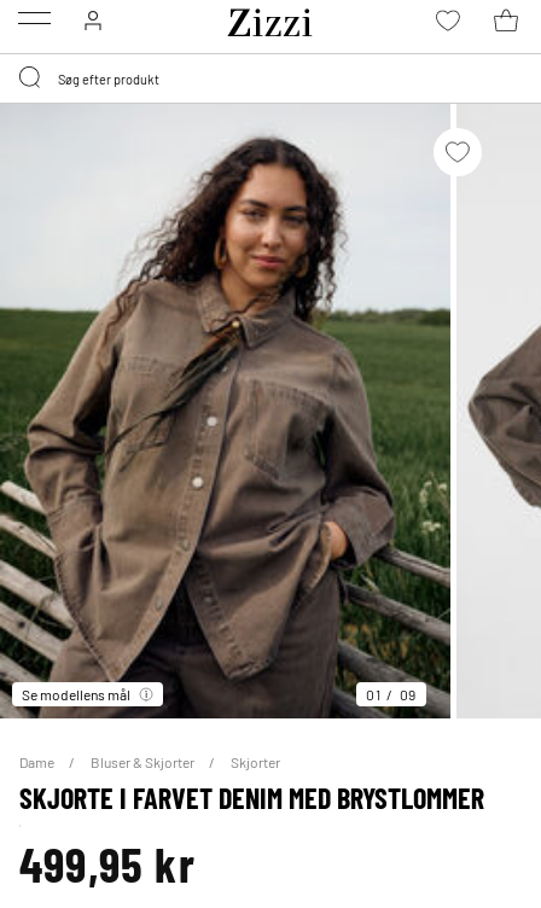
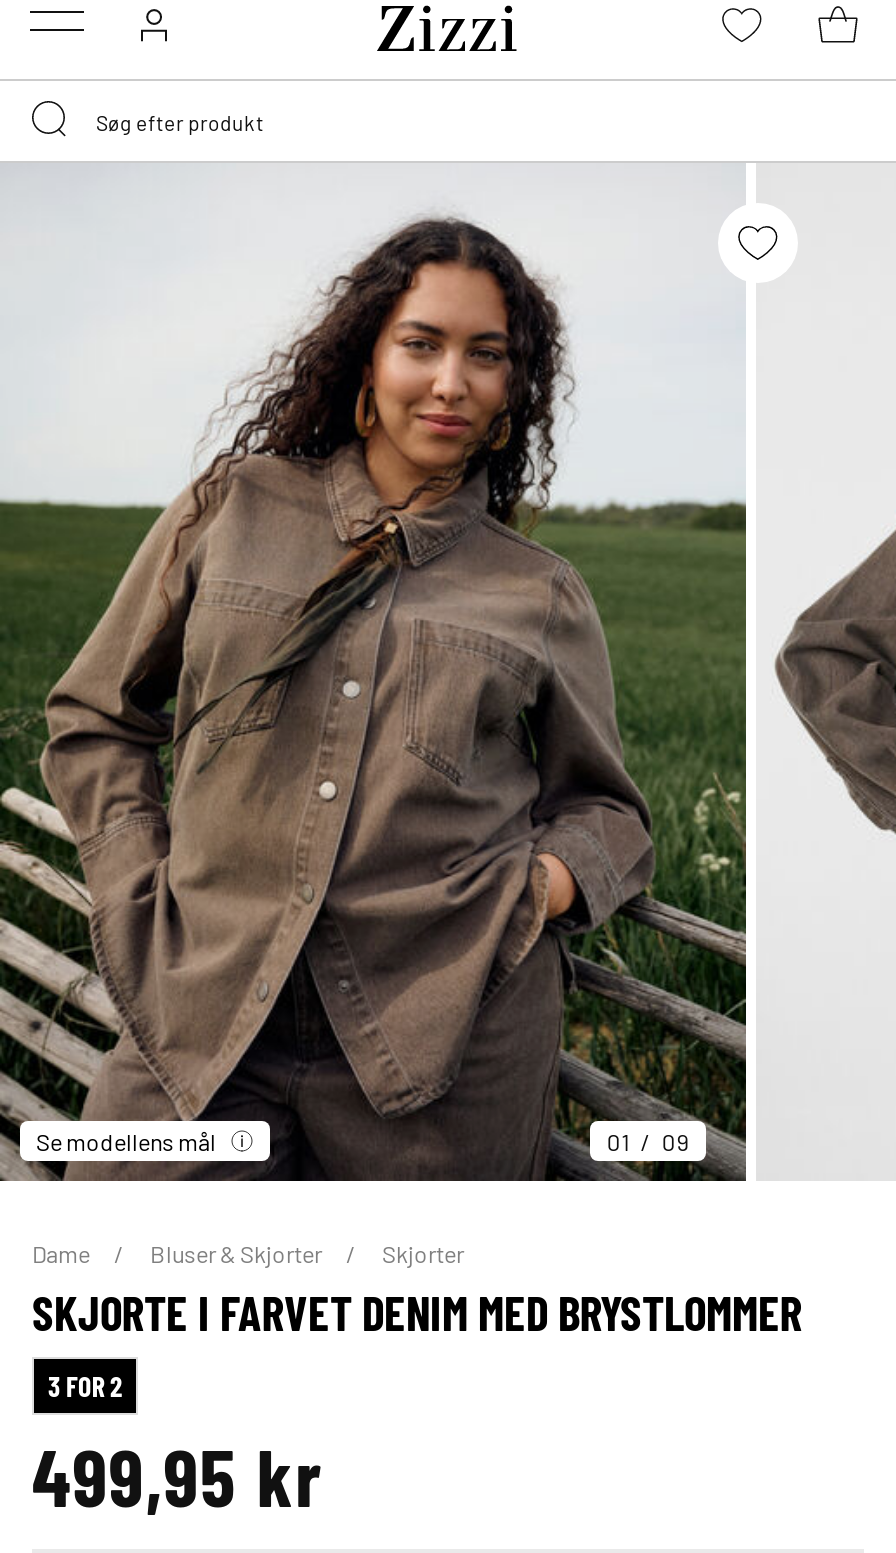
none -> [48,1370,122,1404] 3 FOR 2

